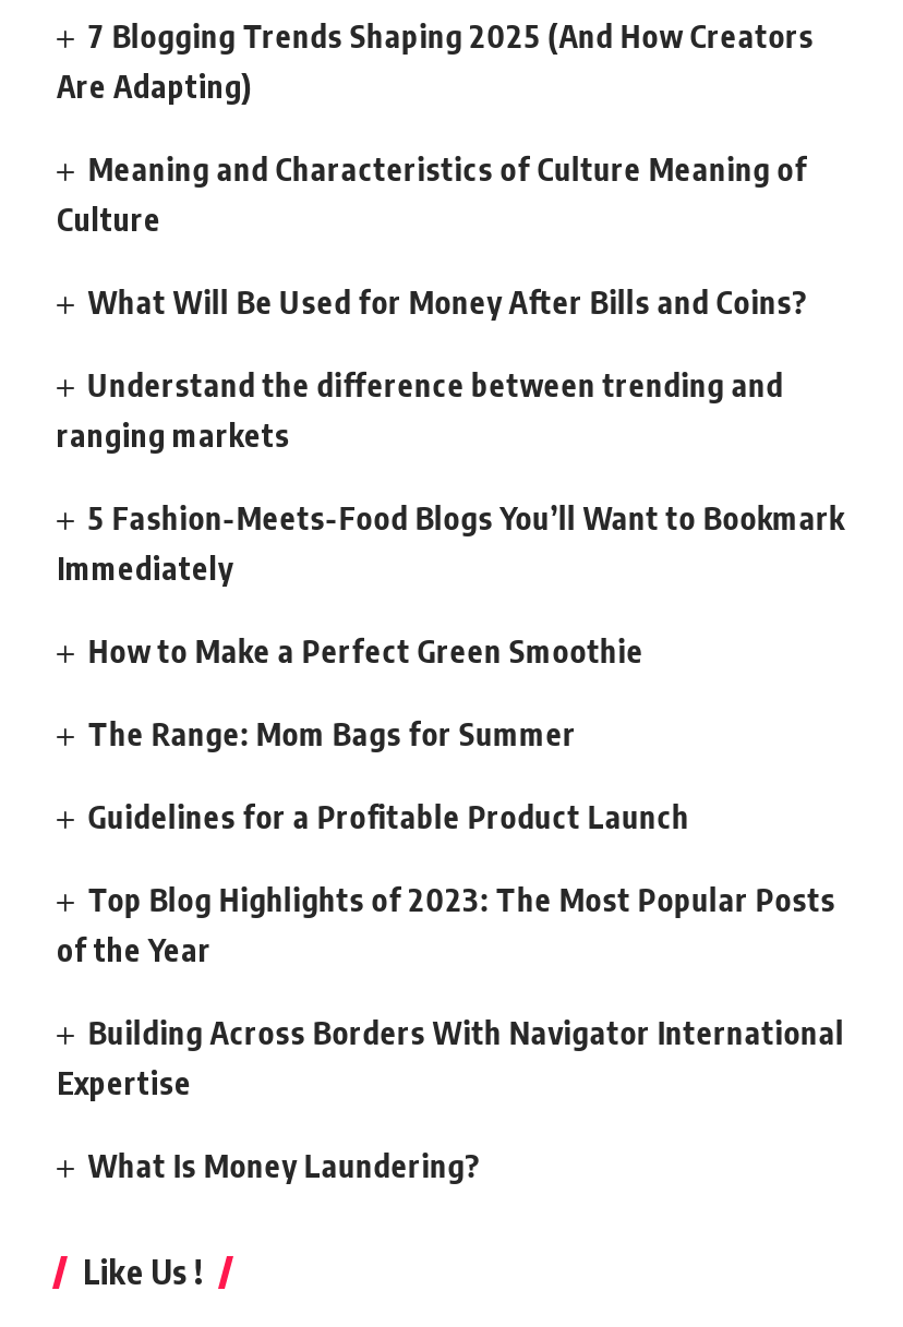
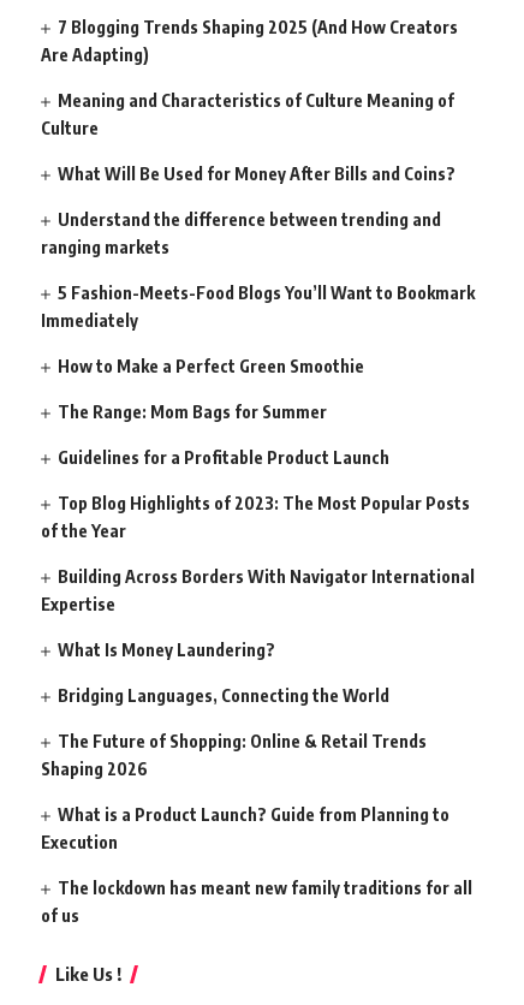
none -> [41,686,473,926] Bridging Languages, Connecting the World | The Future of Shopping: Online & Retail Trends | Shaping 2026 | What is a Product Launch? Guide from Planning to | Execution | The lockdown has meant new family traditions for all | of us

